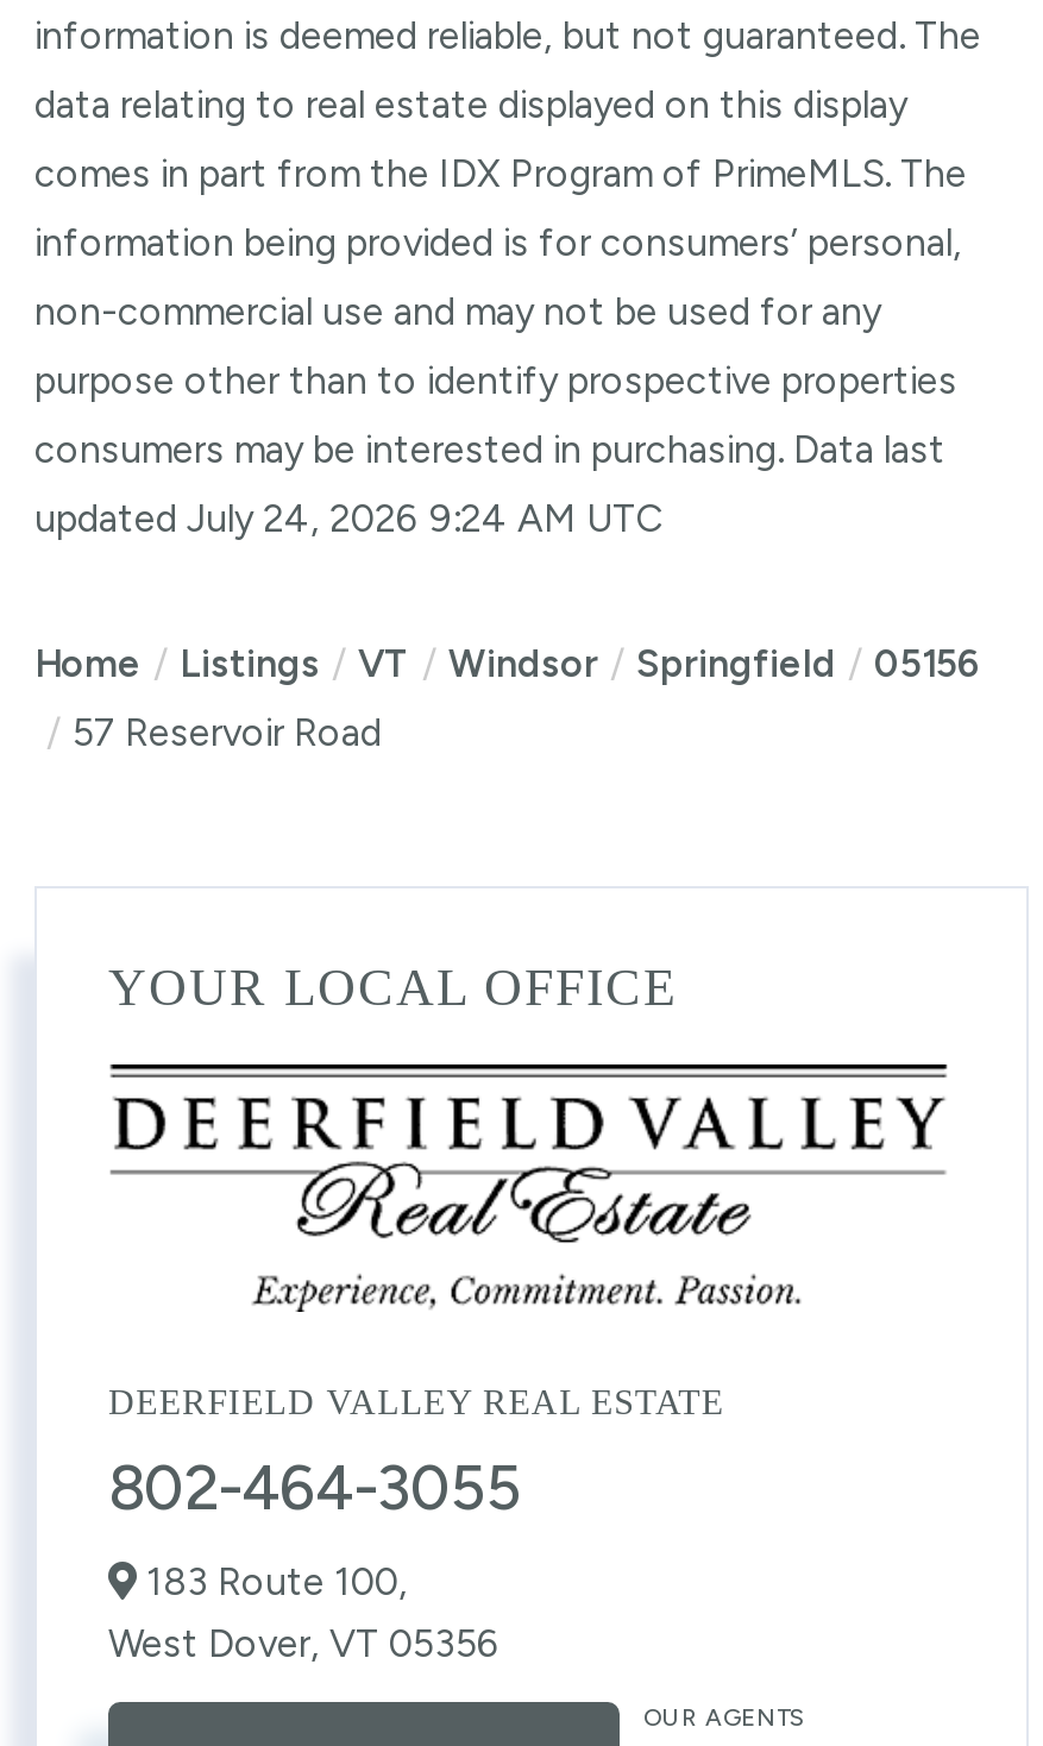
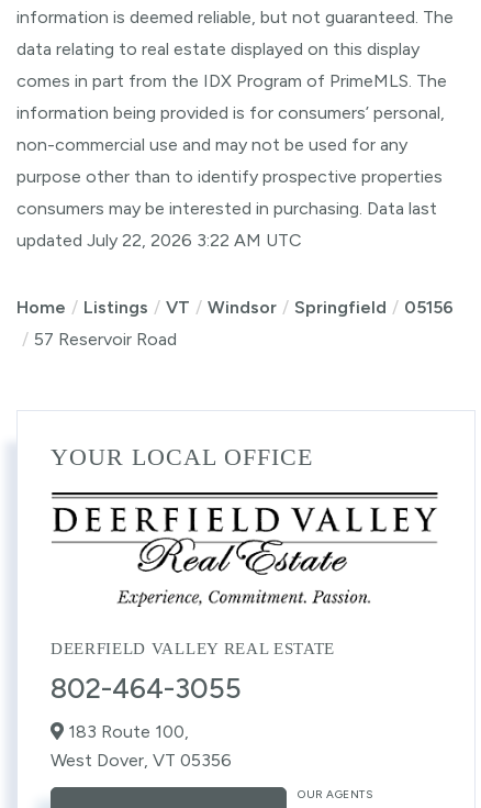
[34,497,665,542] updated July 24, 2026 9:24 AM UTC -> [16,230,302,251] updated July 22, 2026 3:22 AM UTC

